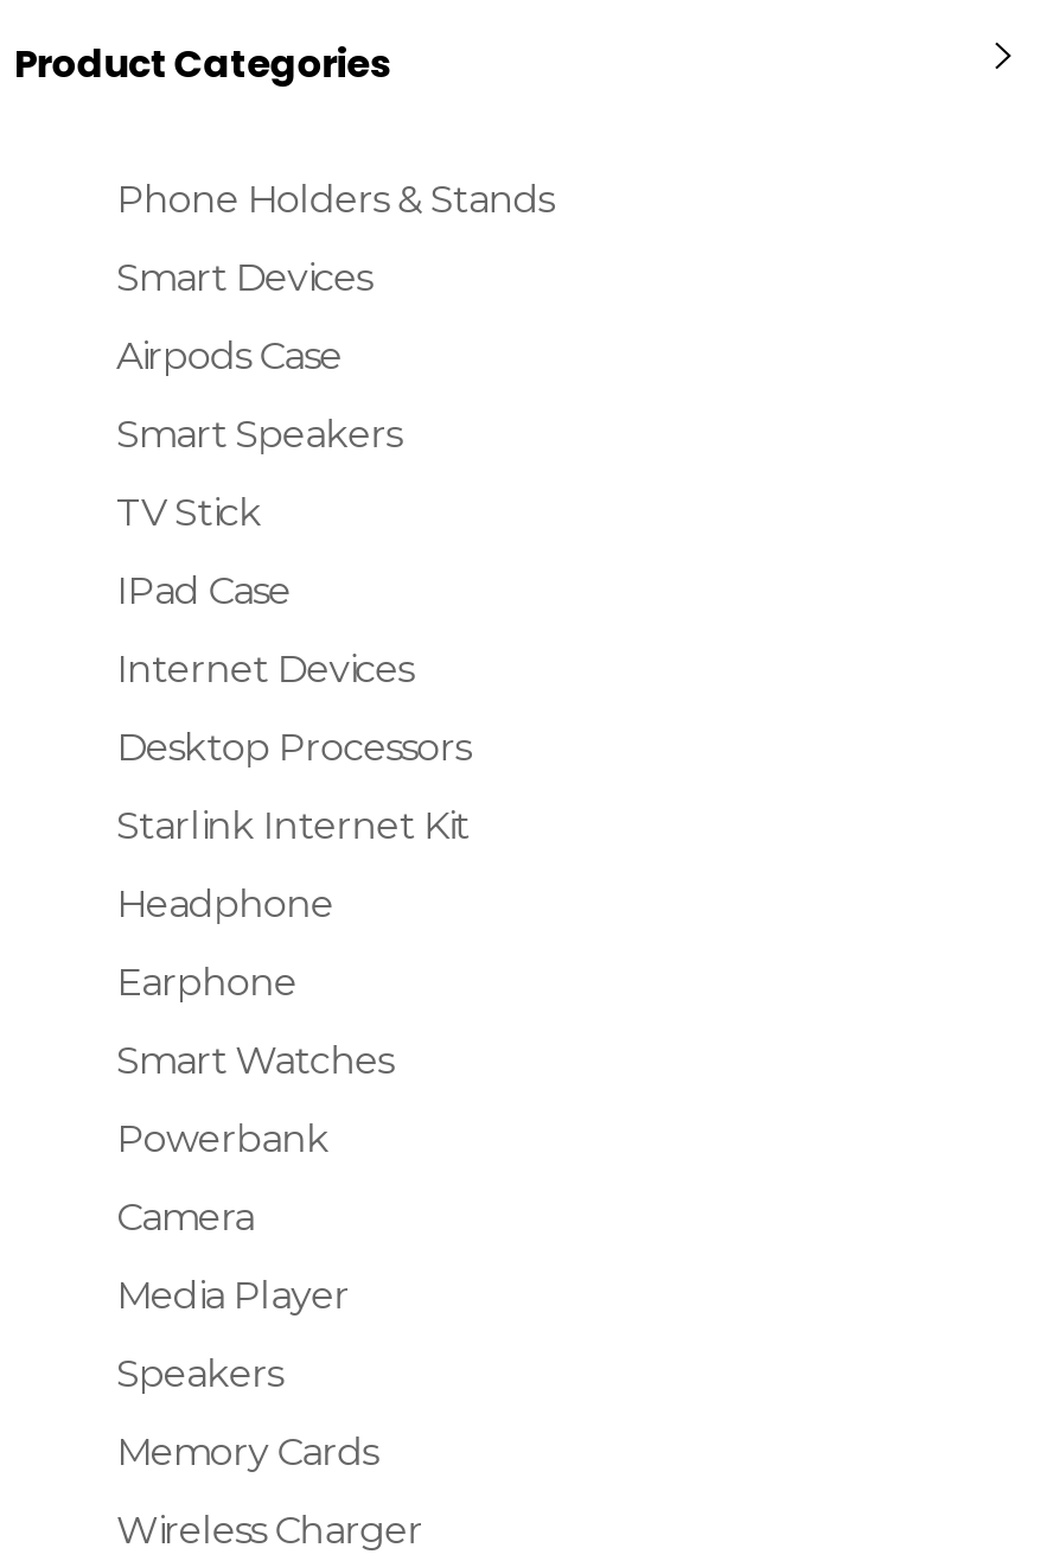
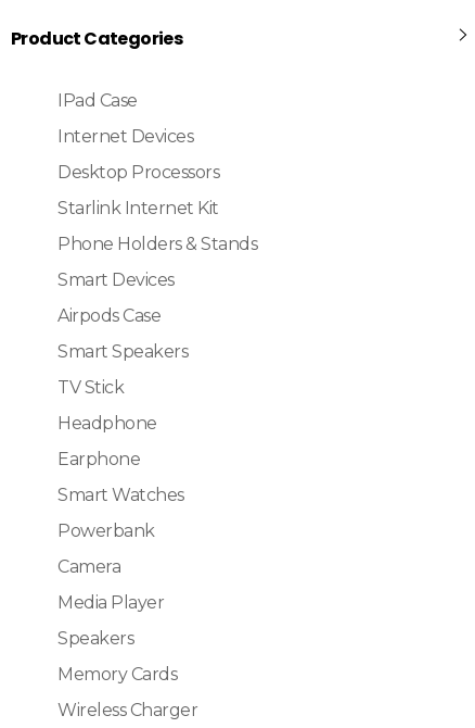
moved [116,176,554,534] -> [57,233,258,397]: Phone Holders & Stands | Smart Devices | Airpods Case | Smart Speakers | TV Stick
moved [116,567,471,847] -> [57,90,219,218]: IPad Case | Internet Devices | Desktop Processors | Starlink Internet Kit

